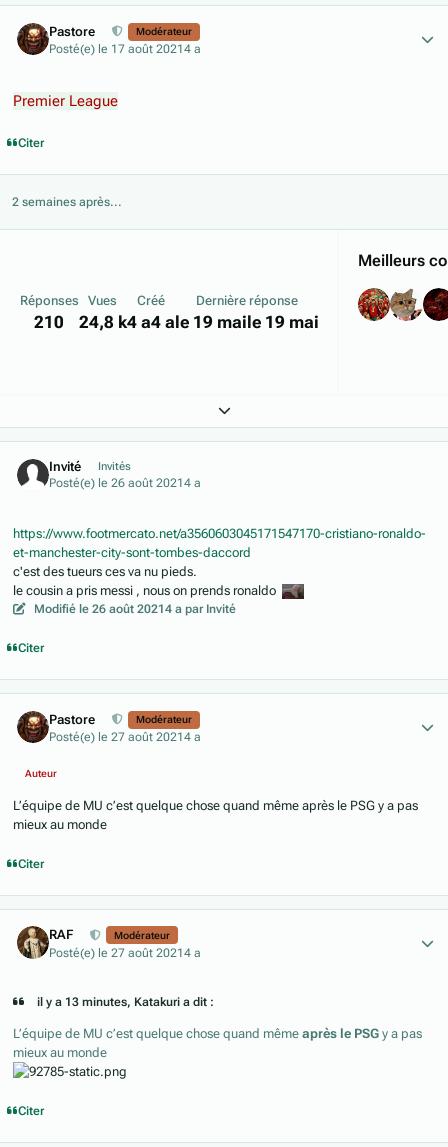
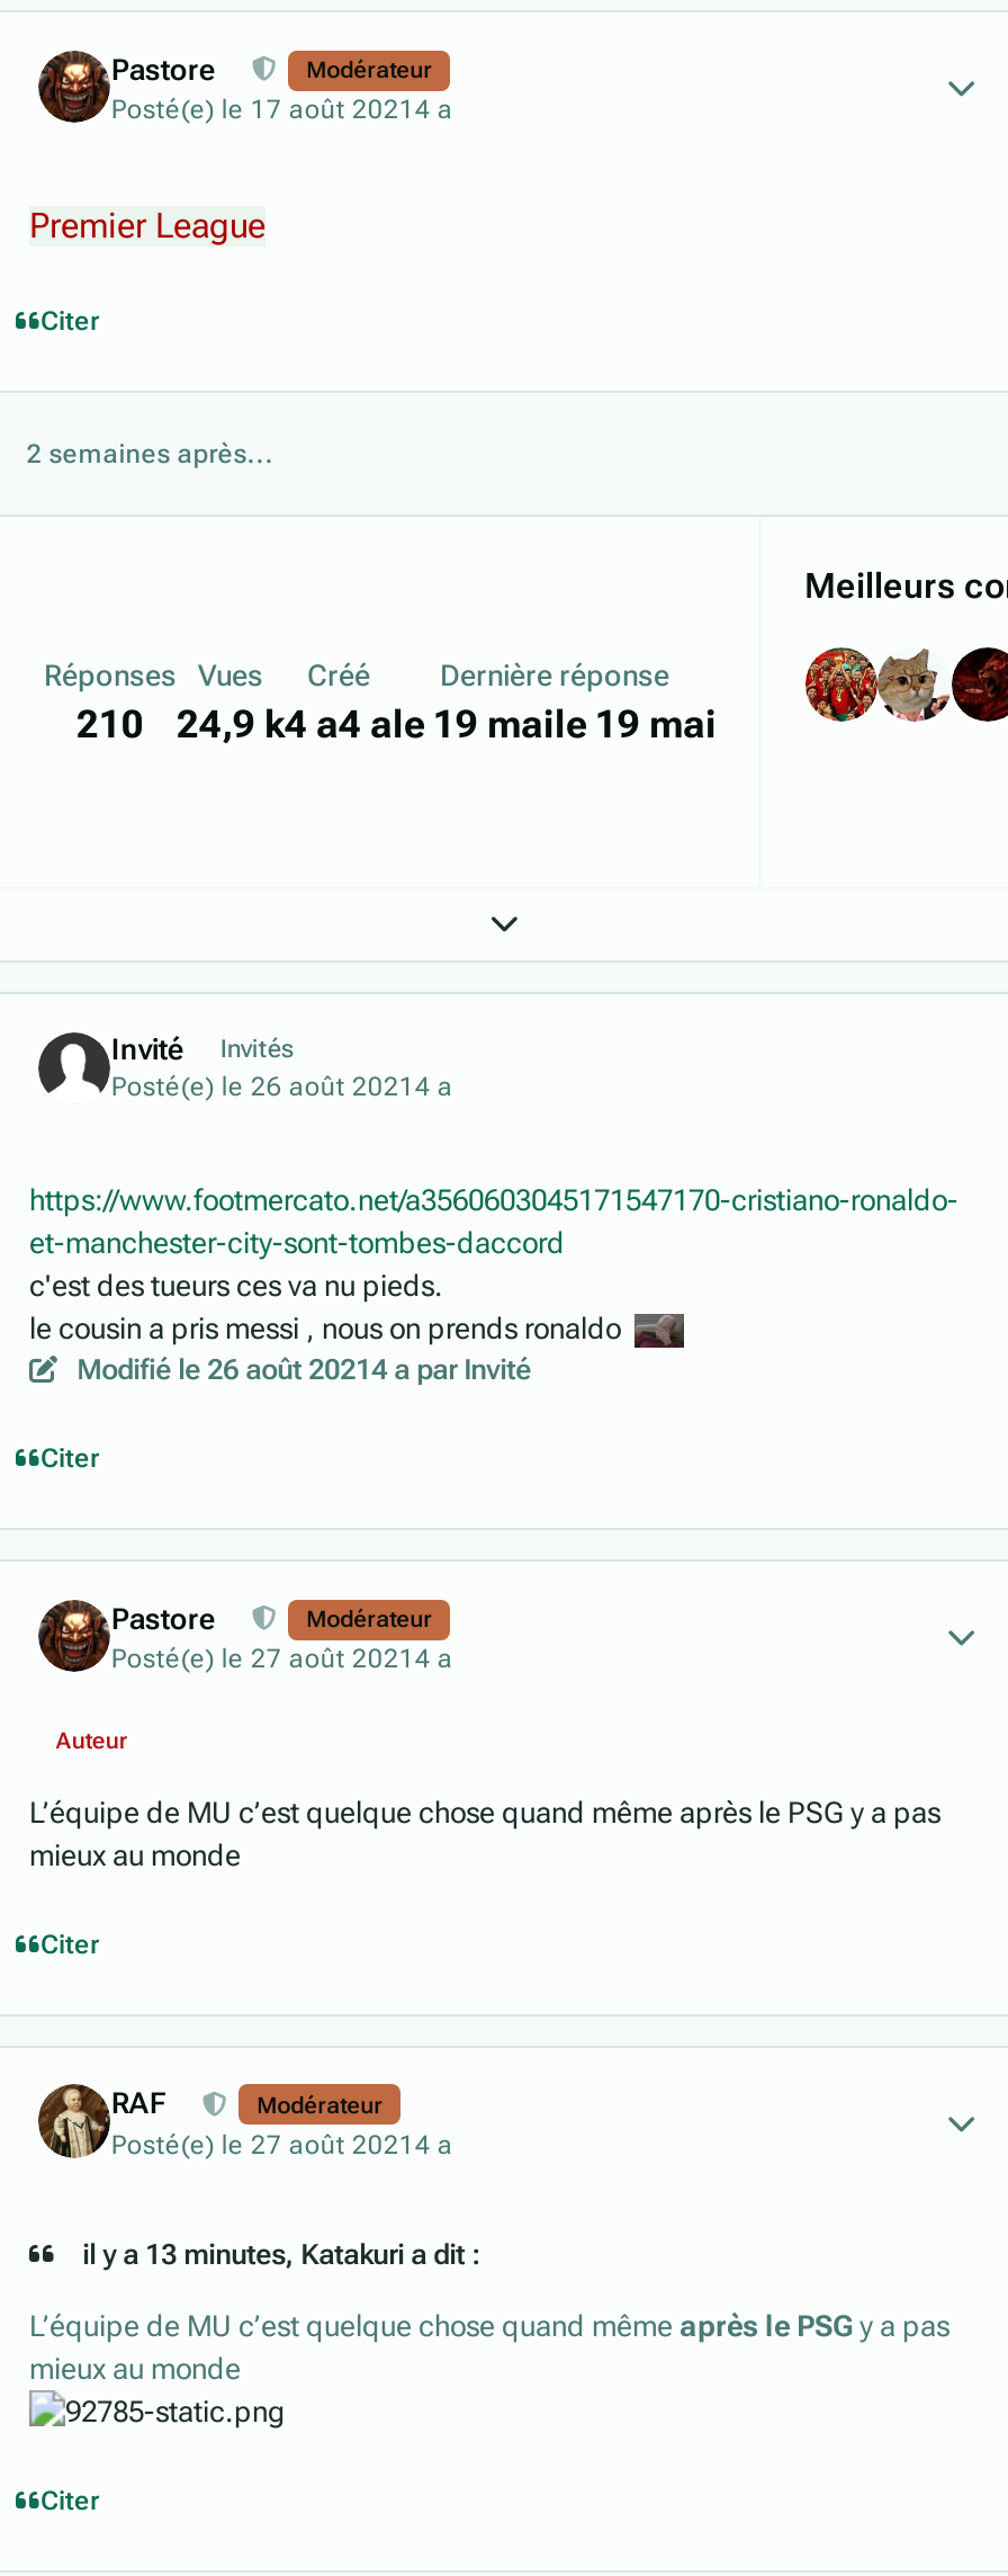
[34,312,318,332] 210 24,8 k 4 a4 a le 19 maile 19 mai -> [76,701,717,746] 210 24,9 k 4 a4 a le 19 maile 19 mai

